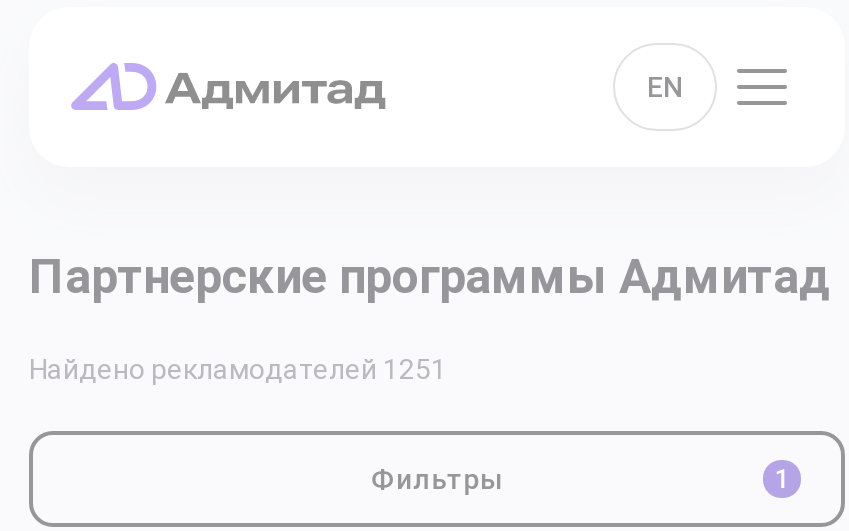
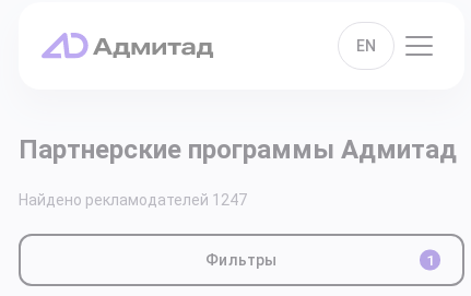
[29,353,447,385] Найдено рекламодателей 1251 -> [19,191,247,209] Найдено рекламодателей 1247

